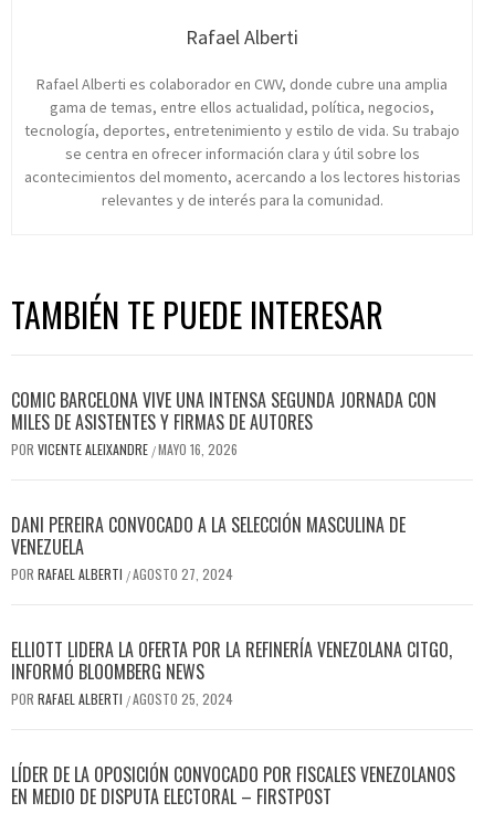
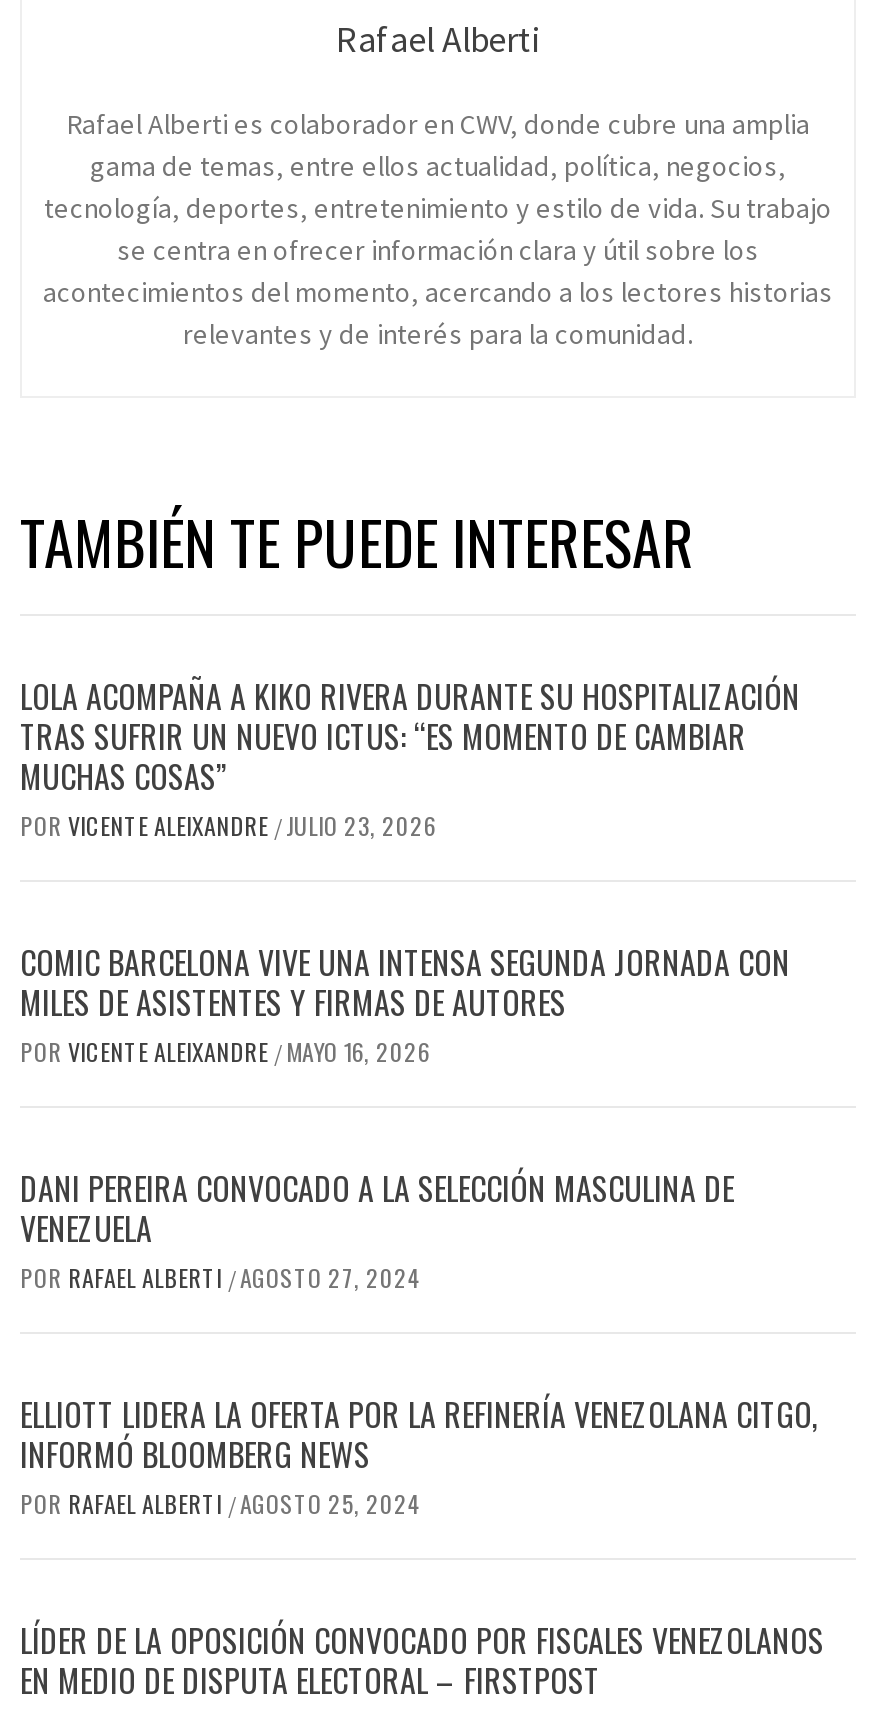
none -> [20,673,800,843] LOLA ACOMPAÑA A KIKO RIVERA DURANTE SU HOSPITALIZACIÓN | TRAS SUFRIR UN NUEVO ICTUS: “ES MOMENTO DE CAMBIAR | MUCHAS COSAS” | POR VICENTE ALEIXANDRE / JULIO 23, 2026

